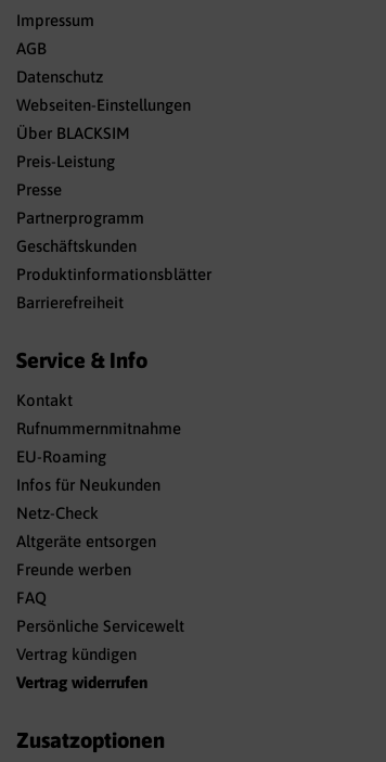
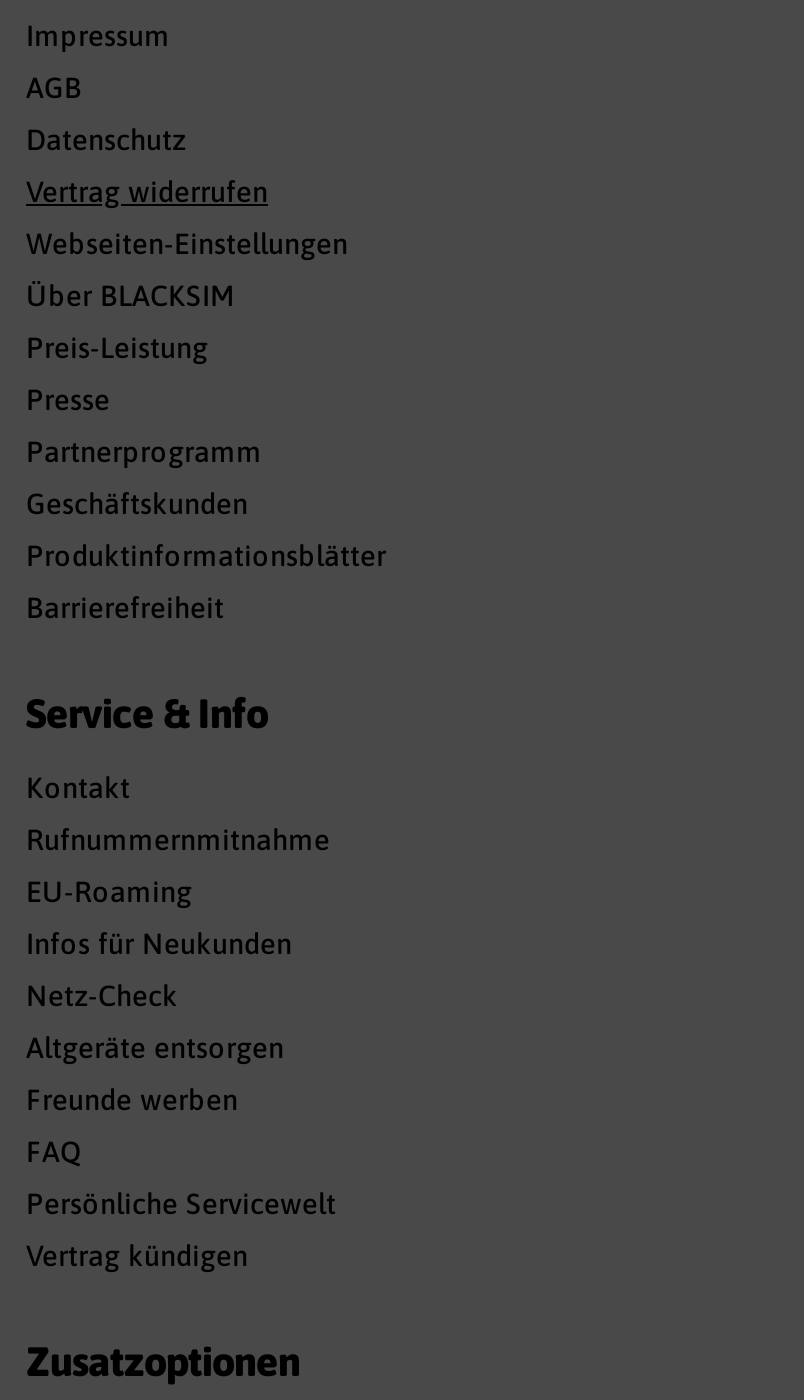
moved [16,96,211,663] -> [26,226,386,1272]: Webseiten-Einstellungen | Über BLACKSIM | Preis-Leistung | ... | Persönliche Servicewelt | Vertrag kündigen
moved [16,673,147,692] -> [26,174,268,208]: Vertrag widerrufen

